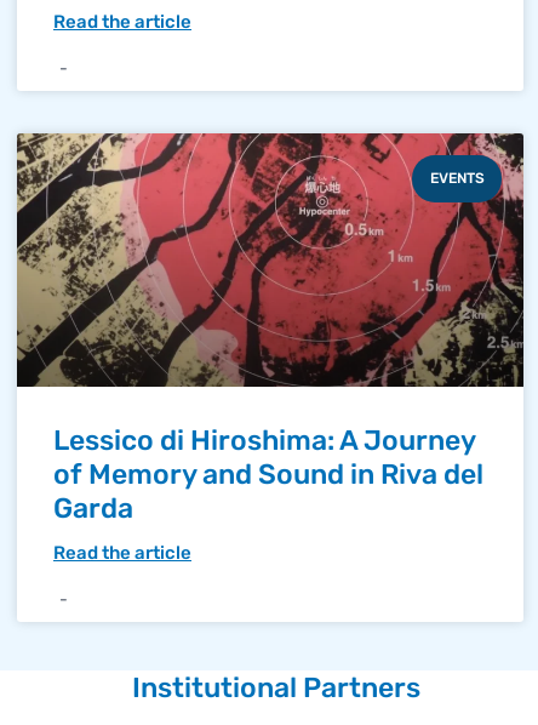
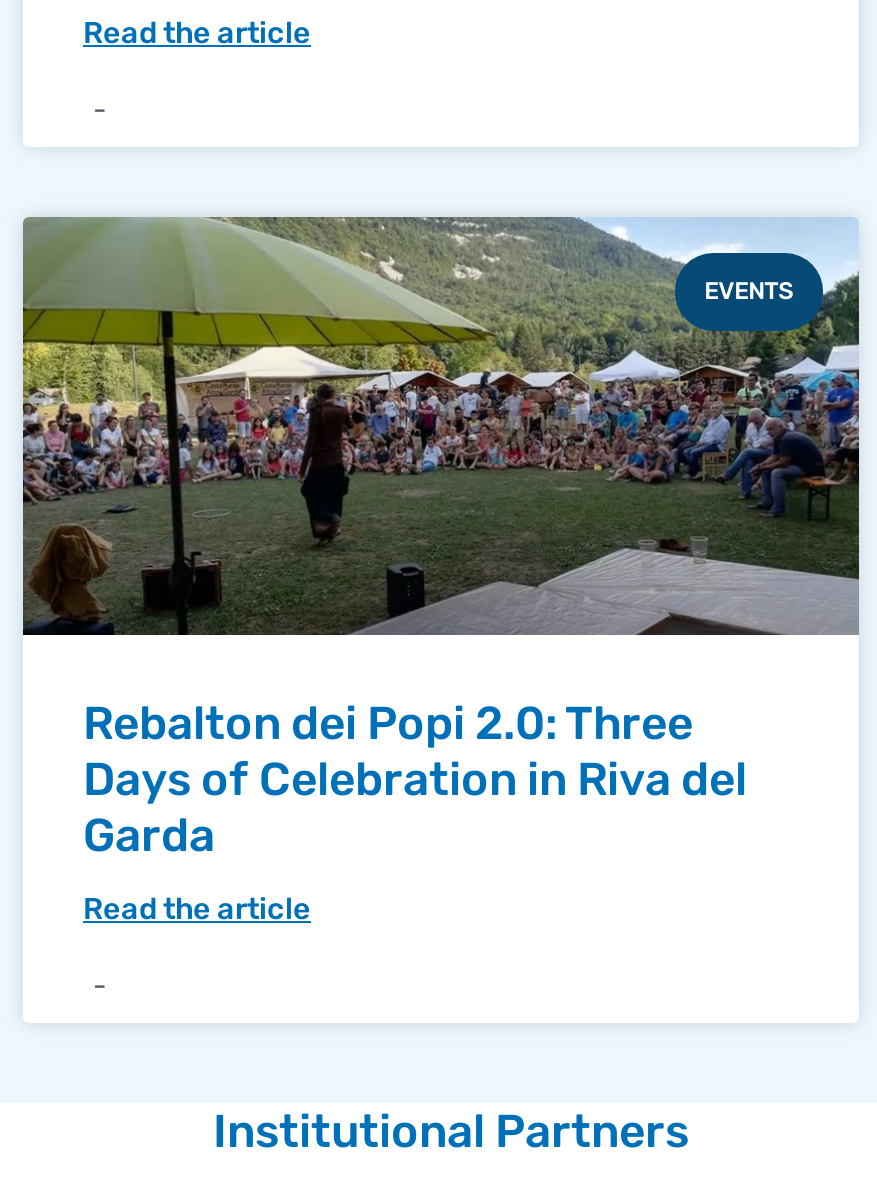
[16,132,525,491] [image] | Lessico di Hiroshima: A Journey | of Memory and Sound in Riva del -> [21,215,861,807] [image] | Rebalton dei Popi 2.0: Three | Days of Celebration in Riva del

